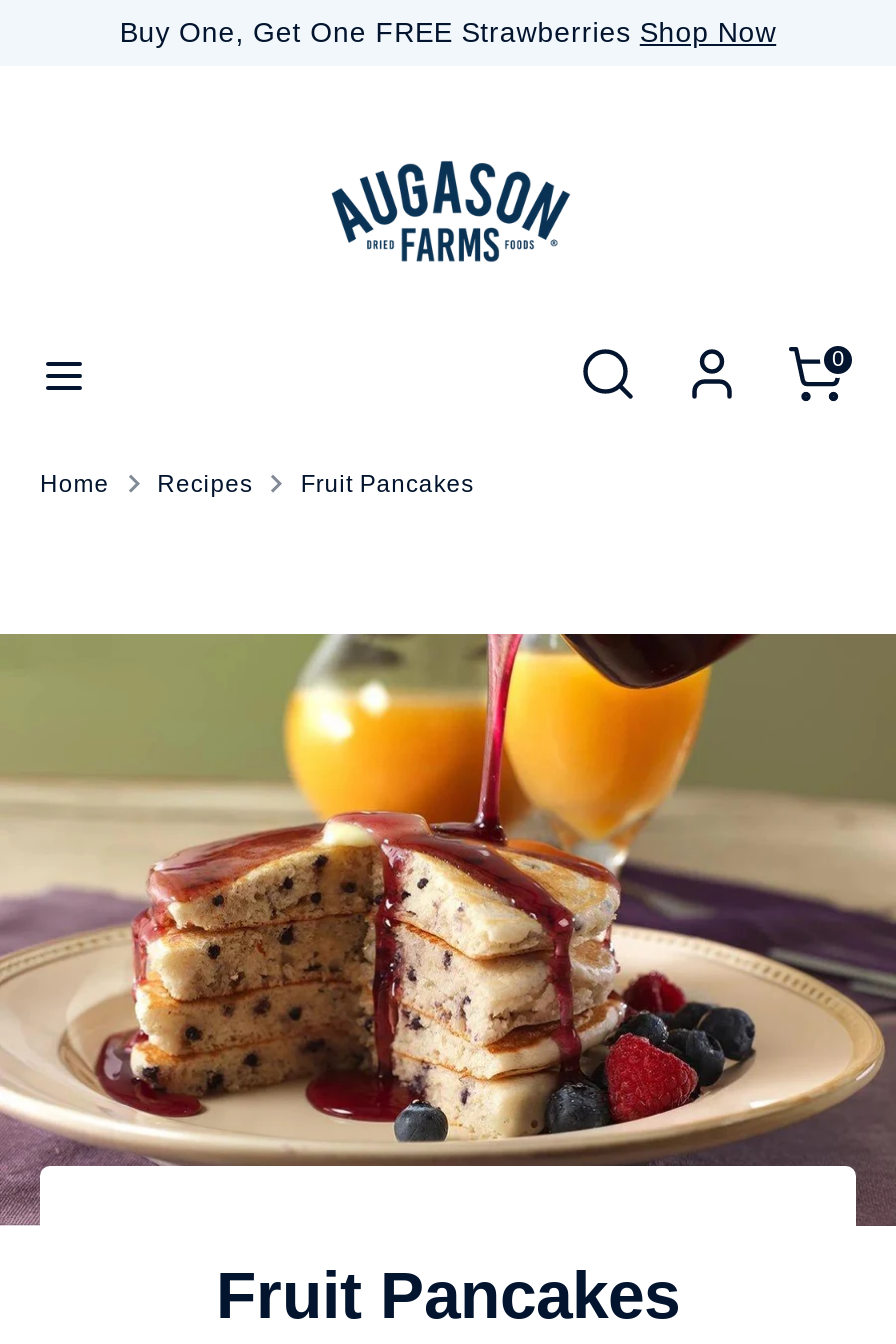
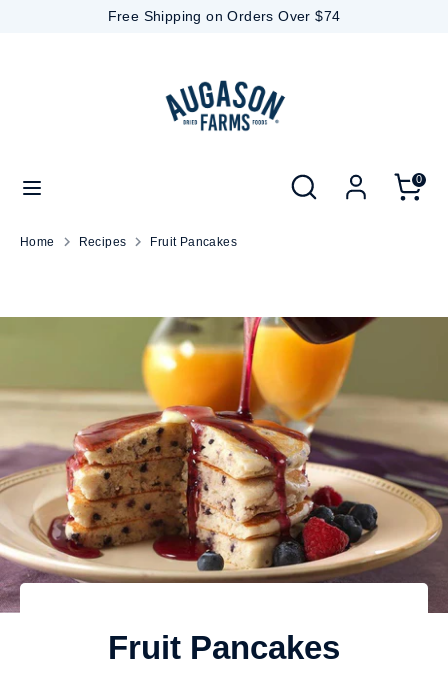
[120,16,776,48] Buy One, Get One FREE Strawberries Shop Now -> [108,8,340,24] Free Shipping on Orders Over $74

